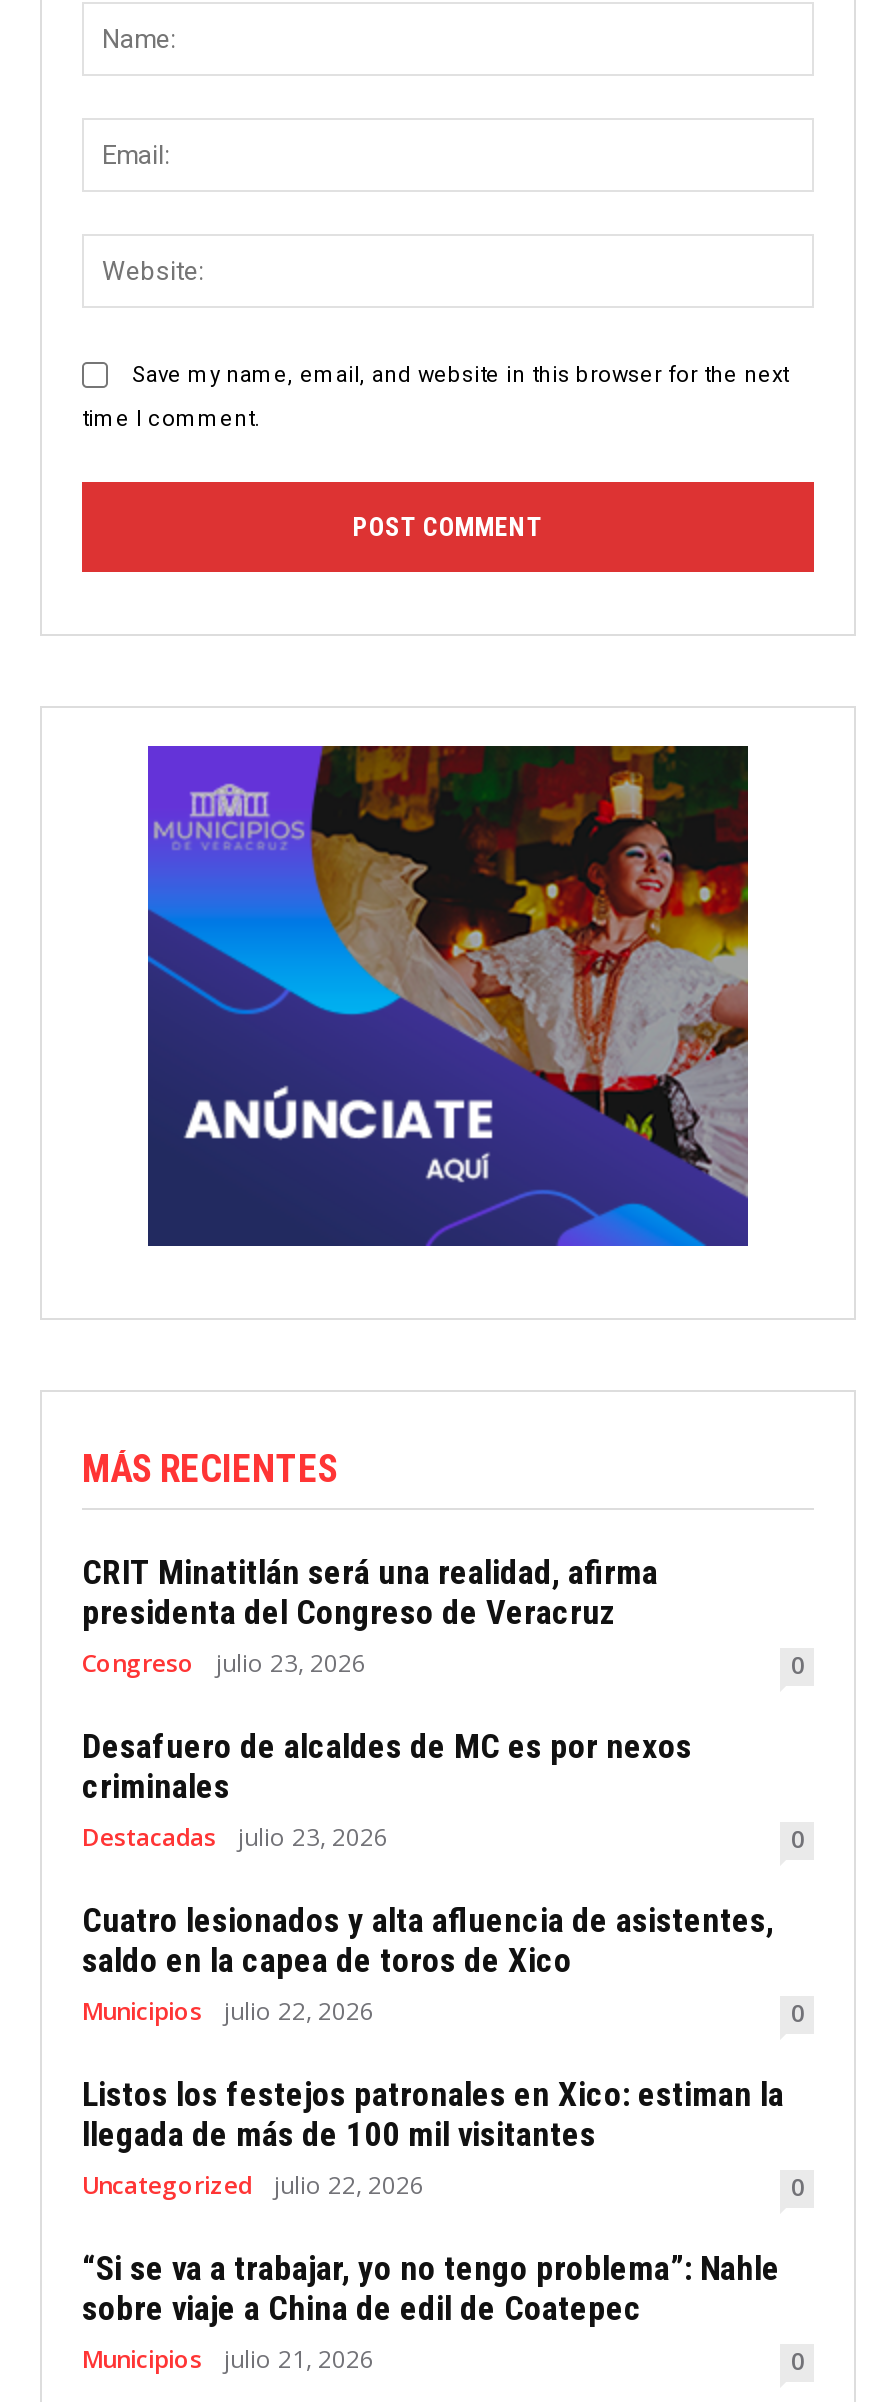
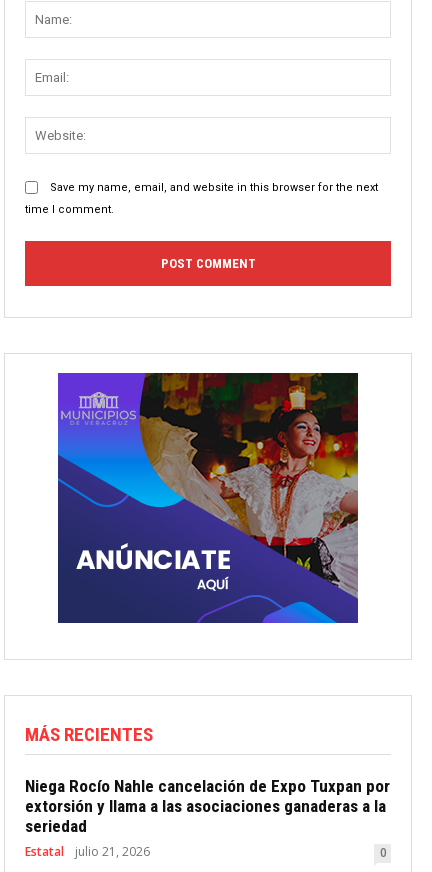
[82,1553,805,2377] CRIT Minatitlán será una realidad, afirma | presidenta del Congreso de Veracruz | Congreso | julio 23, 2026 | 0 | Desafuero de alcaldes de MC es por nexos | criminales | Destacadas | julio 23, 2026 | 0 | Cuatro lesionados y alta afluencia de asistentes, | saldo en la capea de toros de Xico | Municipios | julio 22, 2026 | 0 | Listos los festejos patronales en Xico: estiman la | llegada de más de 100 mil visitantes | Uncategorized | julio 22, 2026 | 0 | “Si se va a trabajar, yo no tengo problema”: Nahle | sobre viaje a China de edil de Coatepec | Municipios -> [25,776,390,860] Niega Rocío Nahle cancelación de Expo Tuxpan por | extorsión y llama a las asociaciones ganaderas a la | seriedad | Estatal

